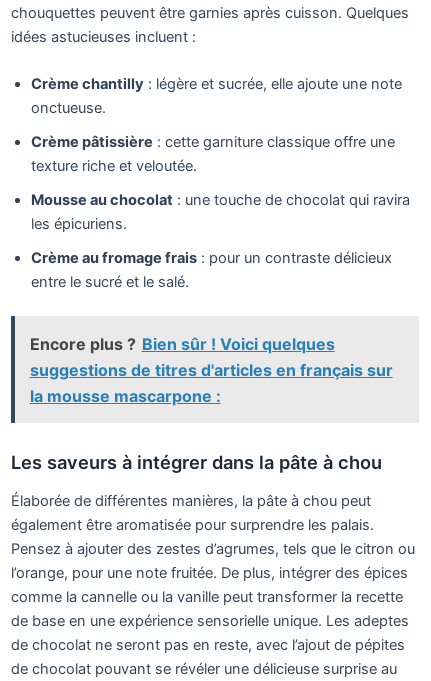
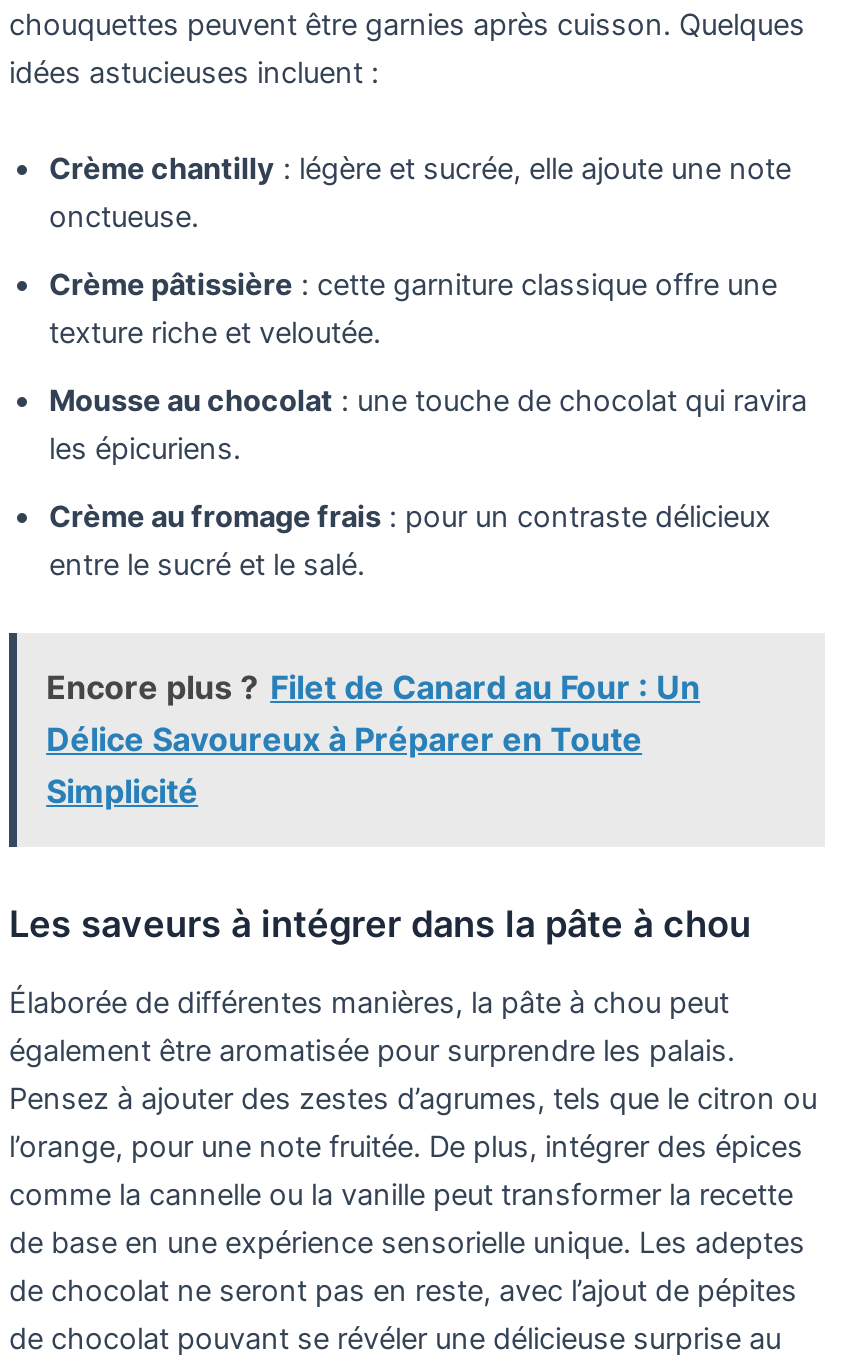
[30,334,393,406] Encore plus ? Bien sûr ! Voici quelques | suggestions de titres d'articles en français sur | la mousse mascarpone : -> [46,667,700,811] Encore plus ? Filet de Canard au Four : Un | Délice Savoureux à Préparer en Toute | Simplicité

